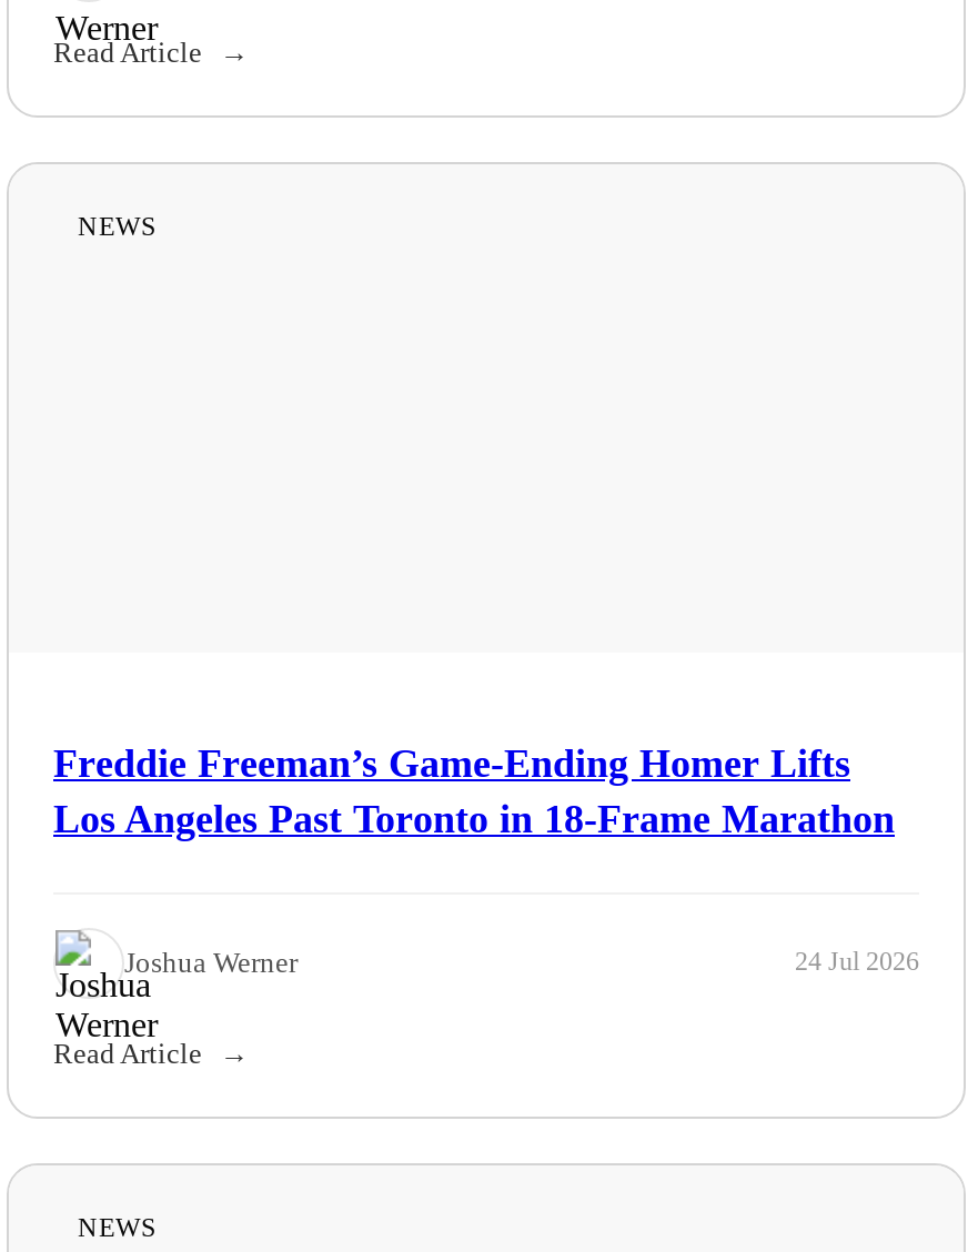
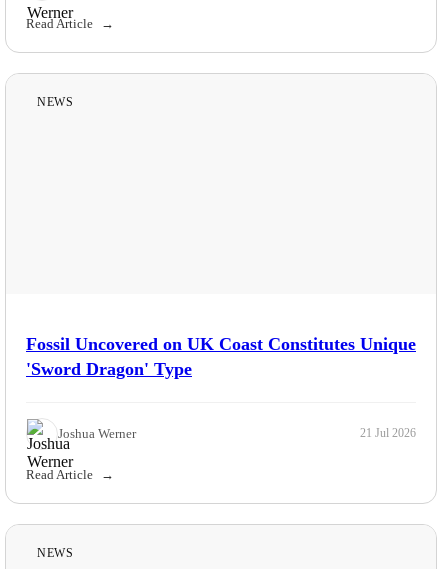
[53,741,895,840] Freddie Freeman’s Game-Ending Homer Lifts | Los Angeles Past Toronto in 18-Frame Marathon -> [26,334,416,379] Fossil Uncovered on UK Coast Constitutes Unique | 'Sword Dragon' Type
[795,946,919,977] 24 Jul 2026 -> [360,426,416,440] 21 Jul 2026

